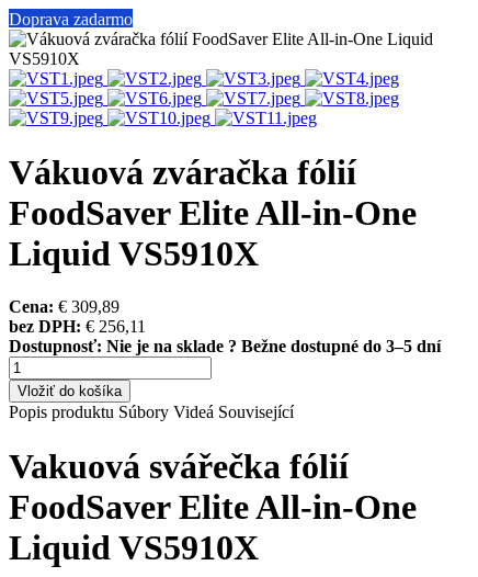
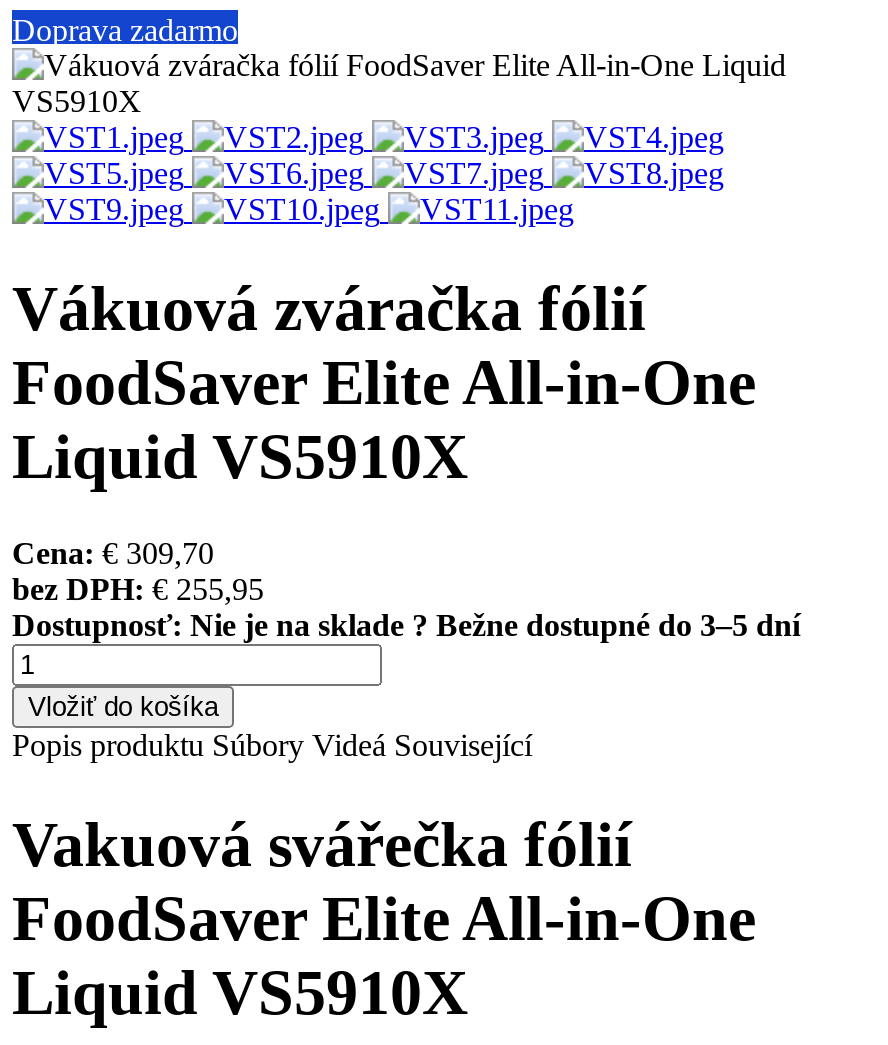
[9,297,119,316] Cena: € 309,89 -> [12,536,214,570] Cena: € 309,70
[9,317,146,336] bez DPH: € 256,11 -> [12,572,264,606] bez DPH: € 255,95

